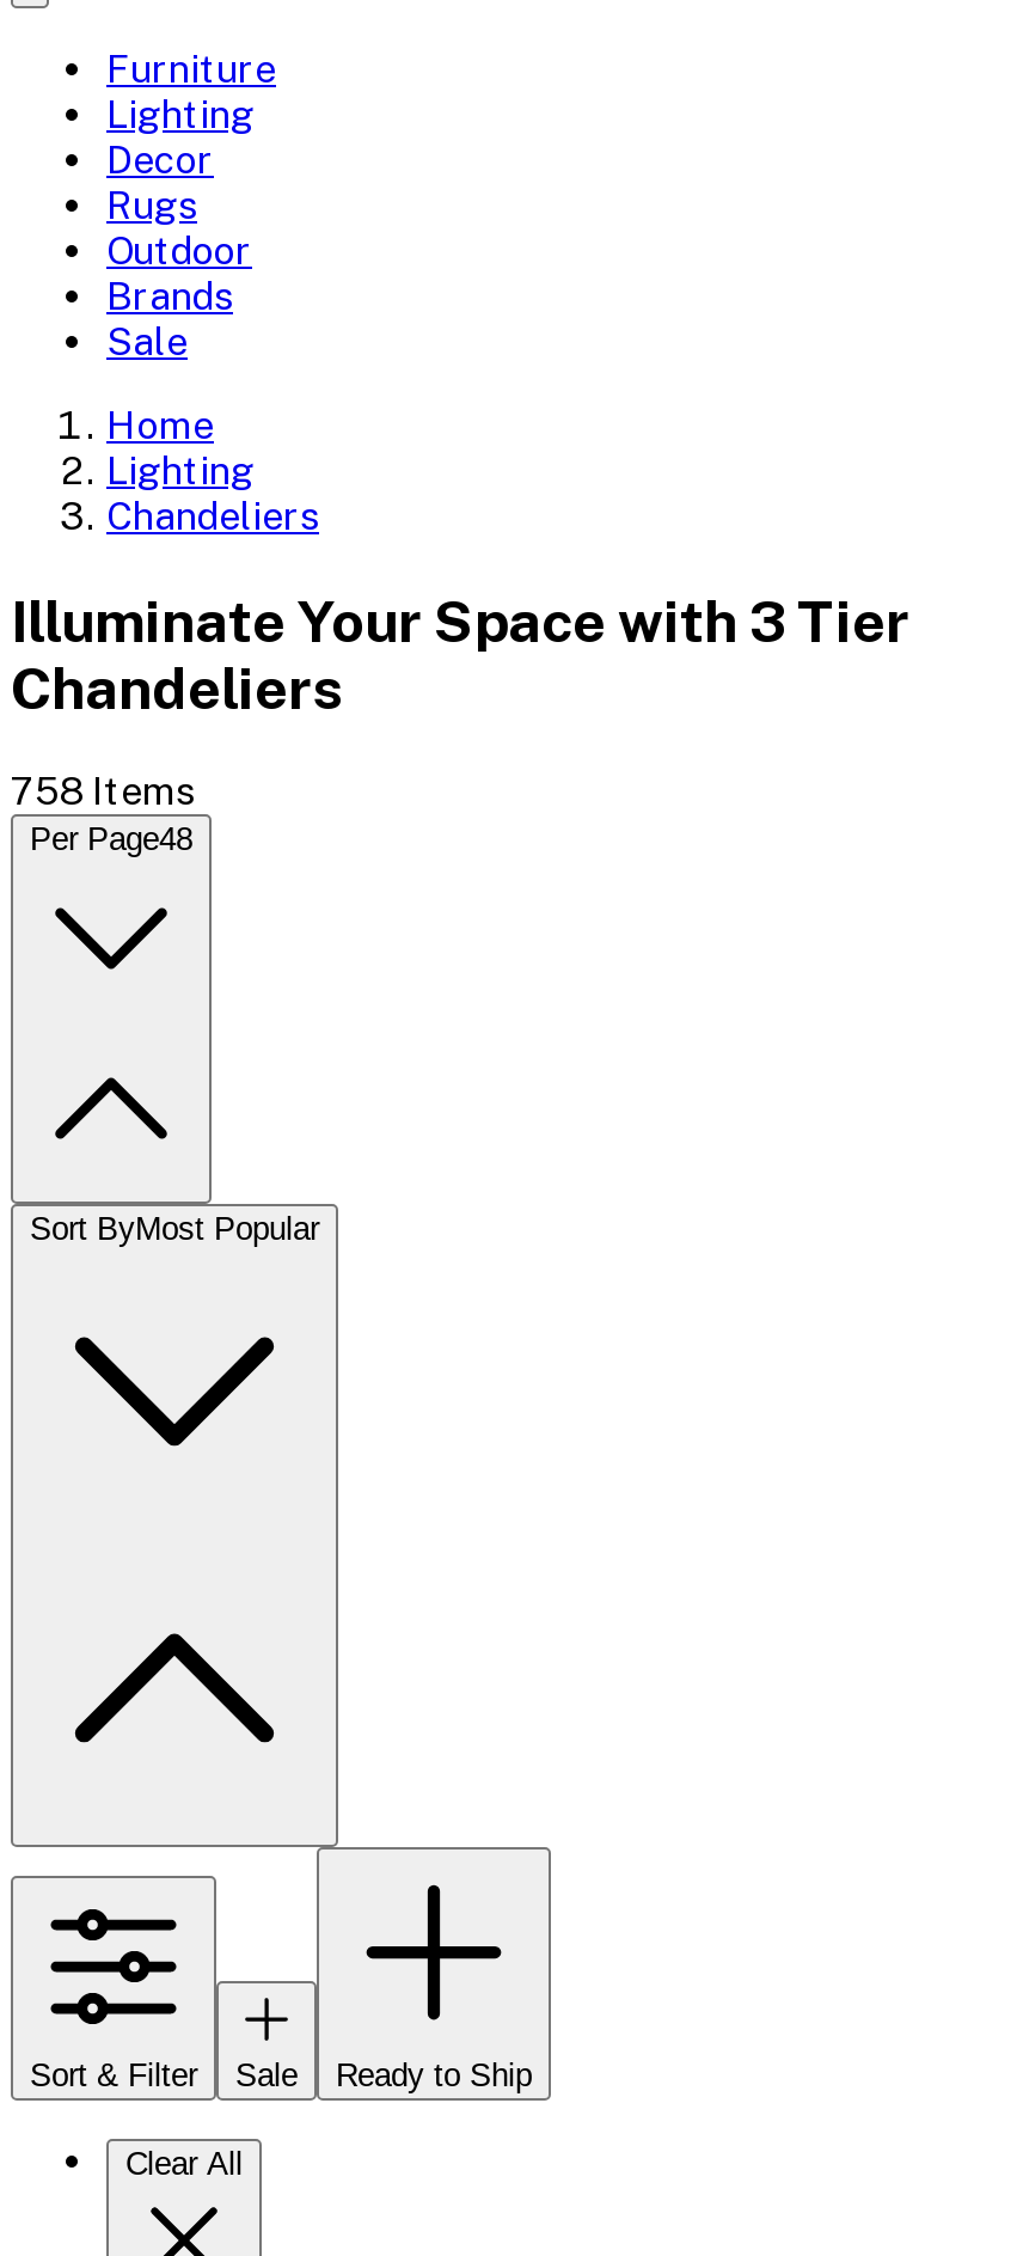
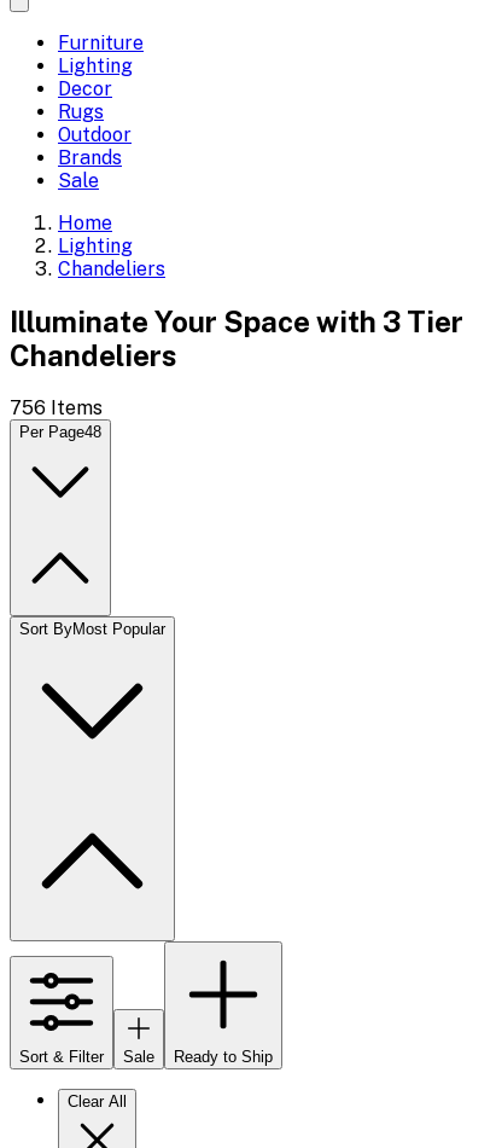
[11,768,195,814] 758 Items -> [10,396,103,419] 756 Items

